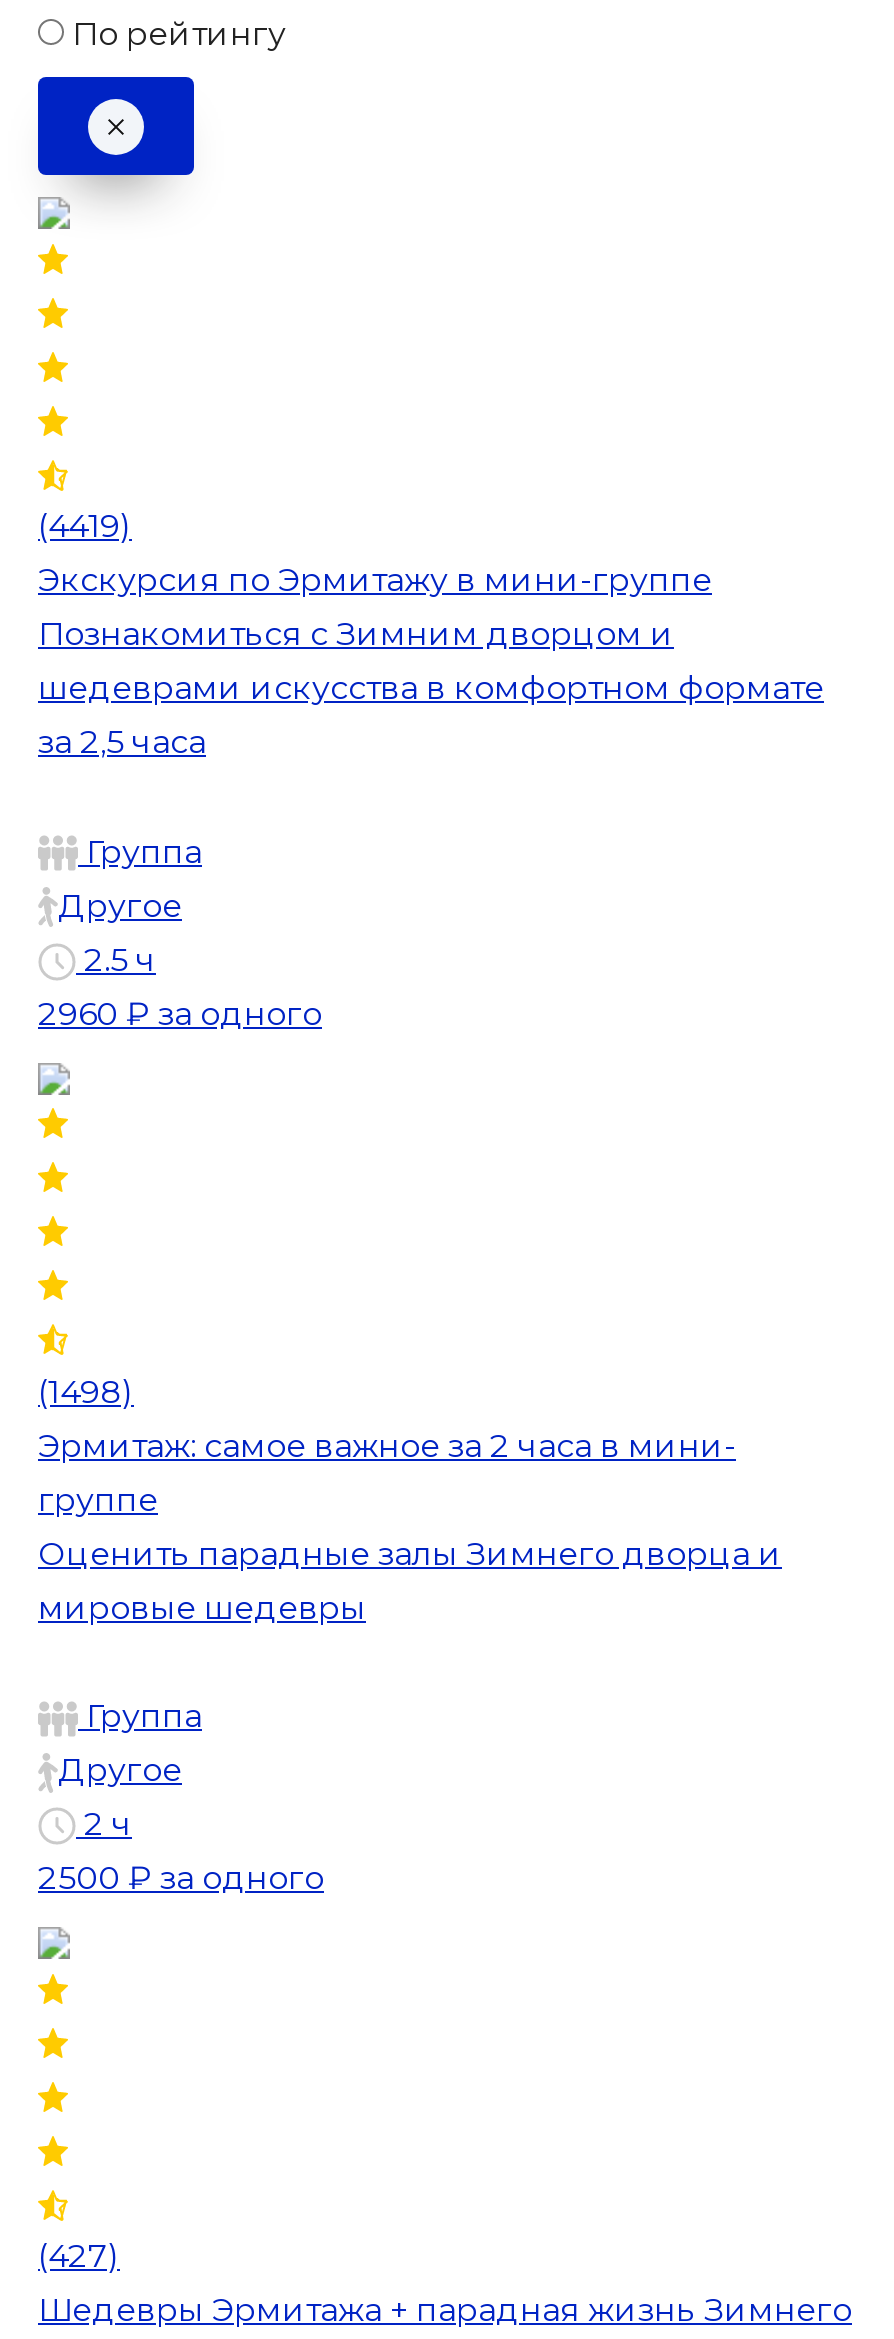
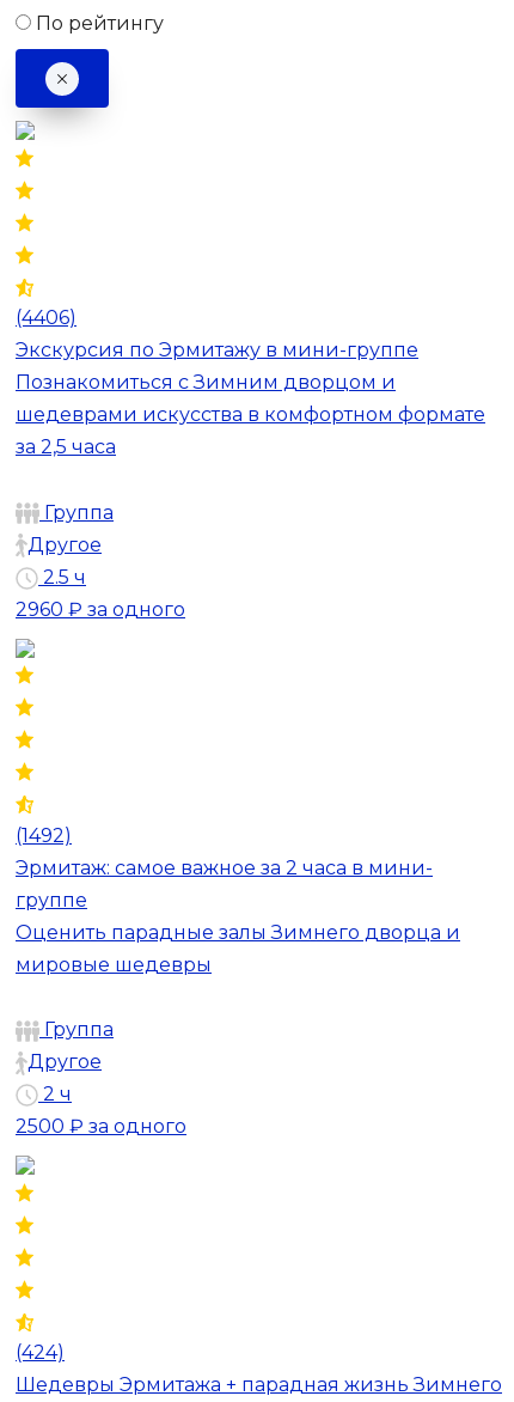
[38,508,132,546] (4419) -> [16,307,77,329] (4406)
[38,1372,134,1410] (1498) -> [16,824,72,846] (1492)
[38,2237,120,2275] (427) -> [16,1341,65,1363] (424)

